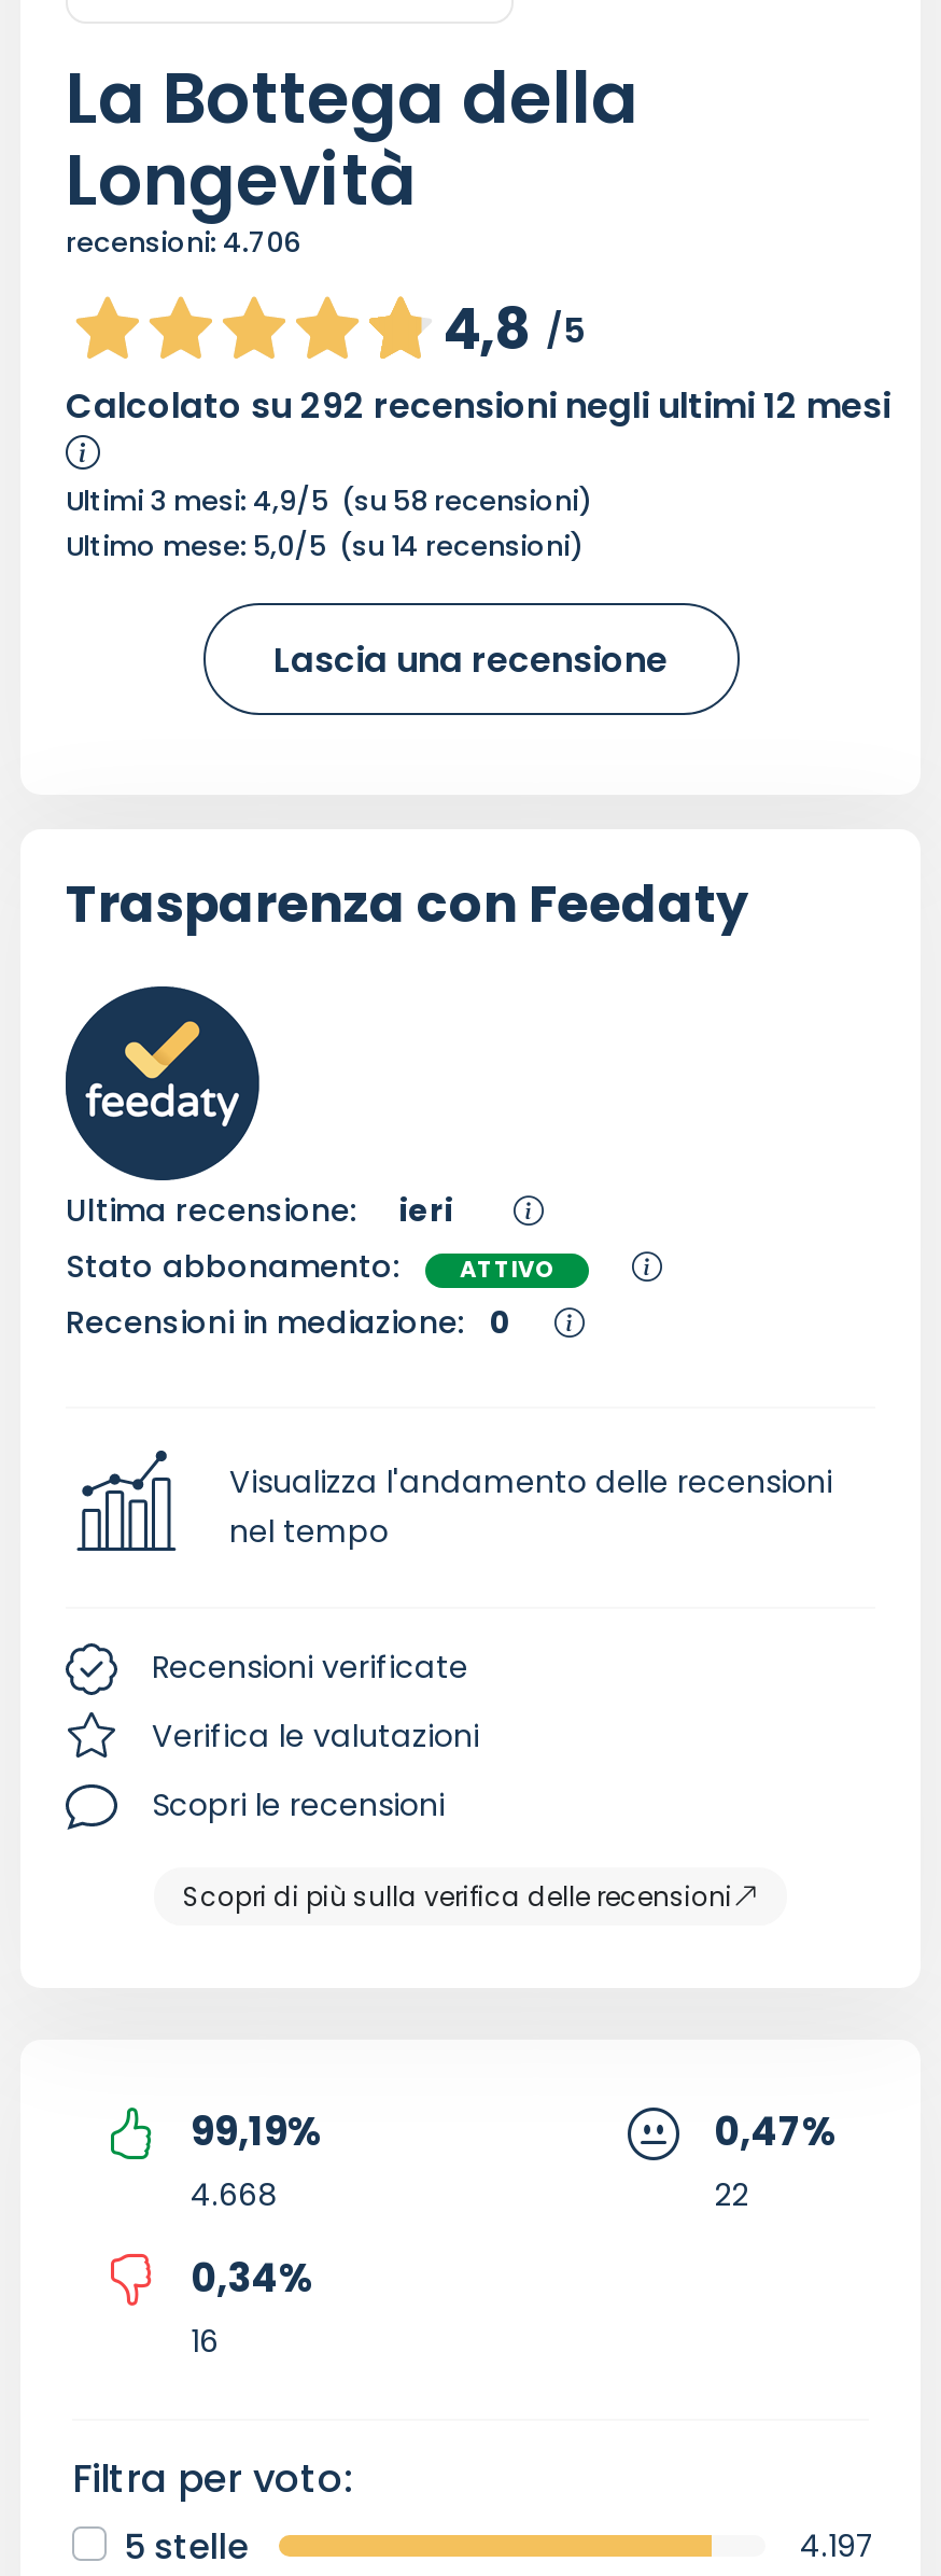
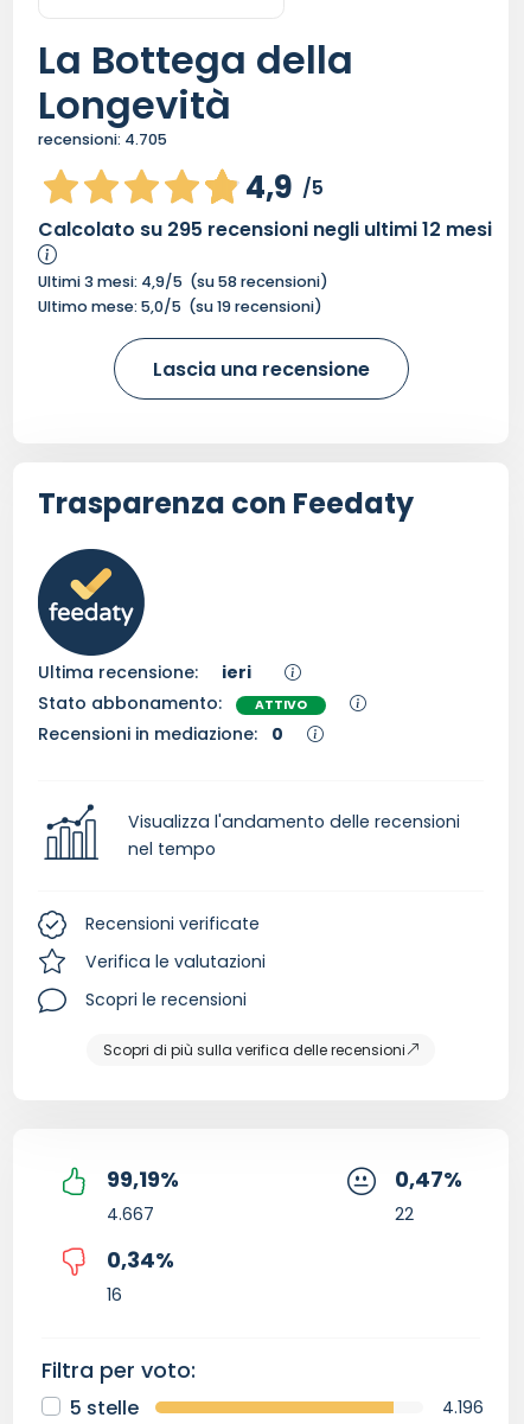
[66,225,300,261] recensioni:4.706 -> [38,130,167,150] recensioni:4.705
[443,291,585,369] 4,8 /5 -> [245,166,324,209] 4,9 /5
[66,382,890,431] Calcolato su 292 recensioni negli ultimi 12 mesi -> [38,216,492,243] Calcolato su 295 recensioni negli ultimi 12 mesi
[66,528,585,565] Ultimo mese: 5,0/5 (su 14 recensioni) -> [38,297,322,317] Ultimo mese: 5,0/5 (su 19 recensioni)
[191,2173,277,2216] 4.668 -> [107,1202,154,1226] 4.667
[800,2524,875,2567] 4.197 -> [442,1395,484,1419] 4.196

